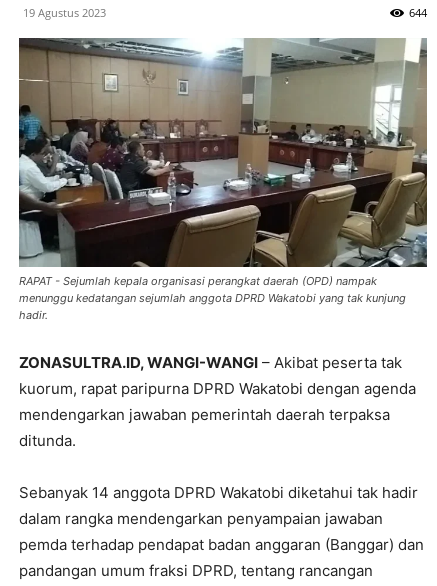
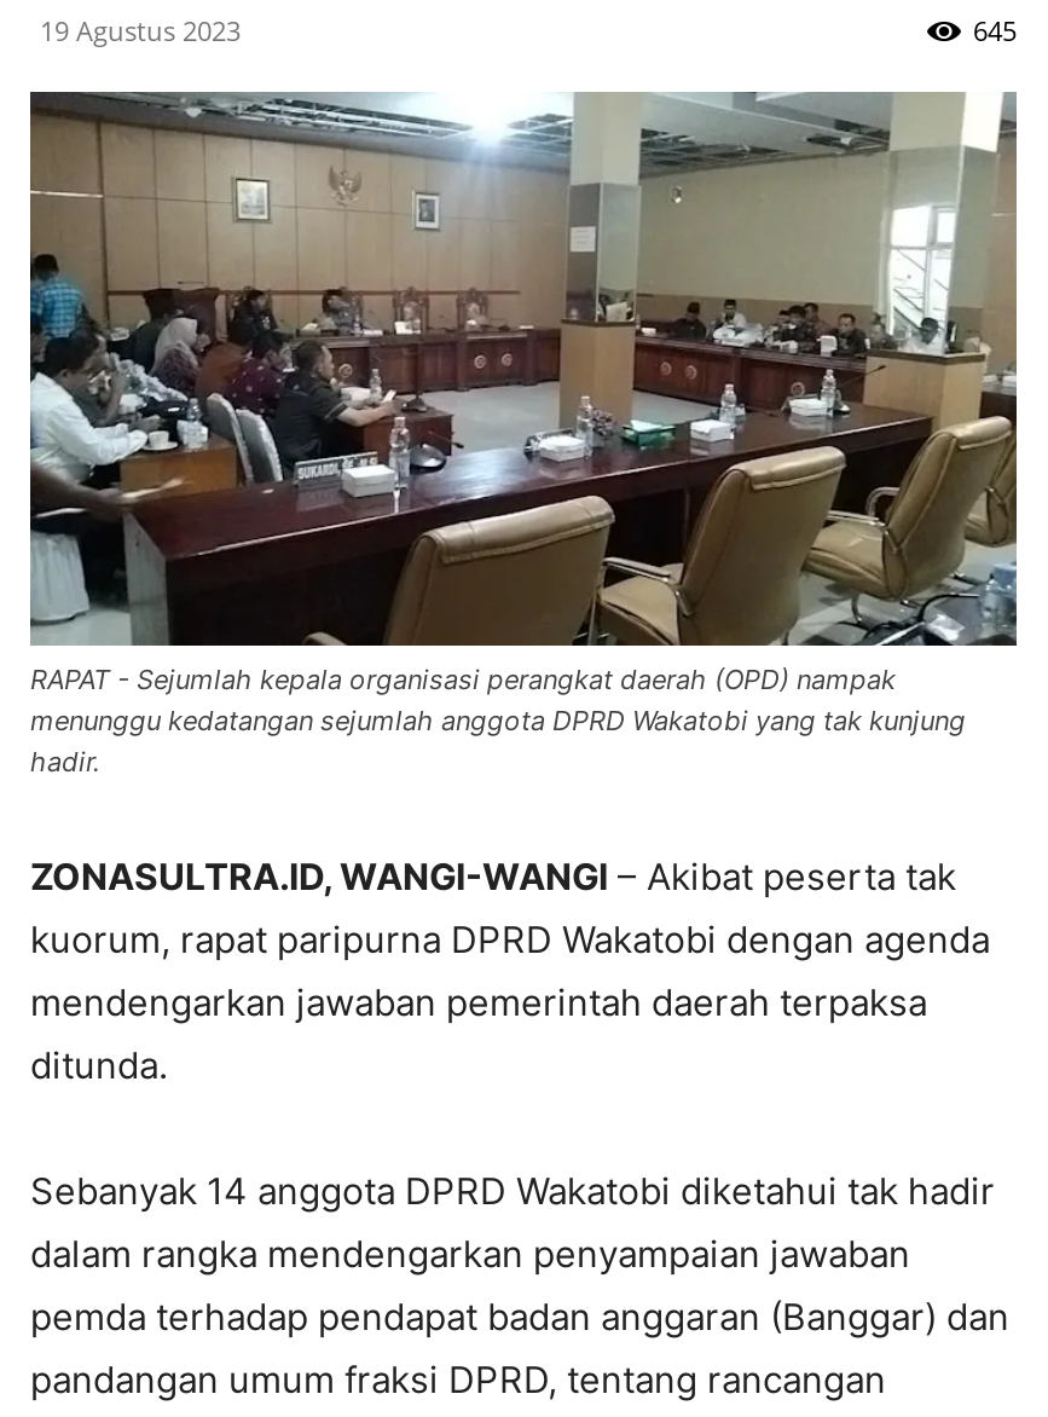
[409,5,427,20] 644 -> [973,12,1017,48] 645

